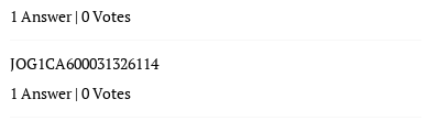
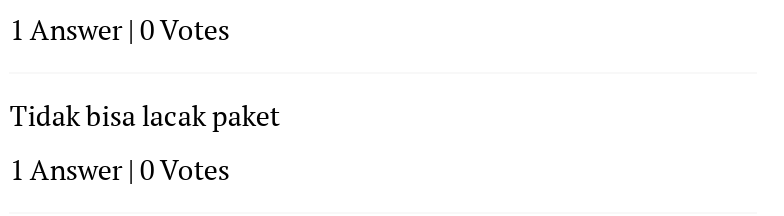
[10,52,159,73] JOG1CA600031326114 -> [10,95,280,133] Tidak bisa lacak paket

